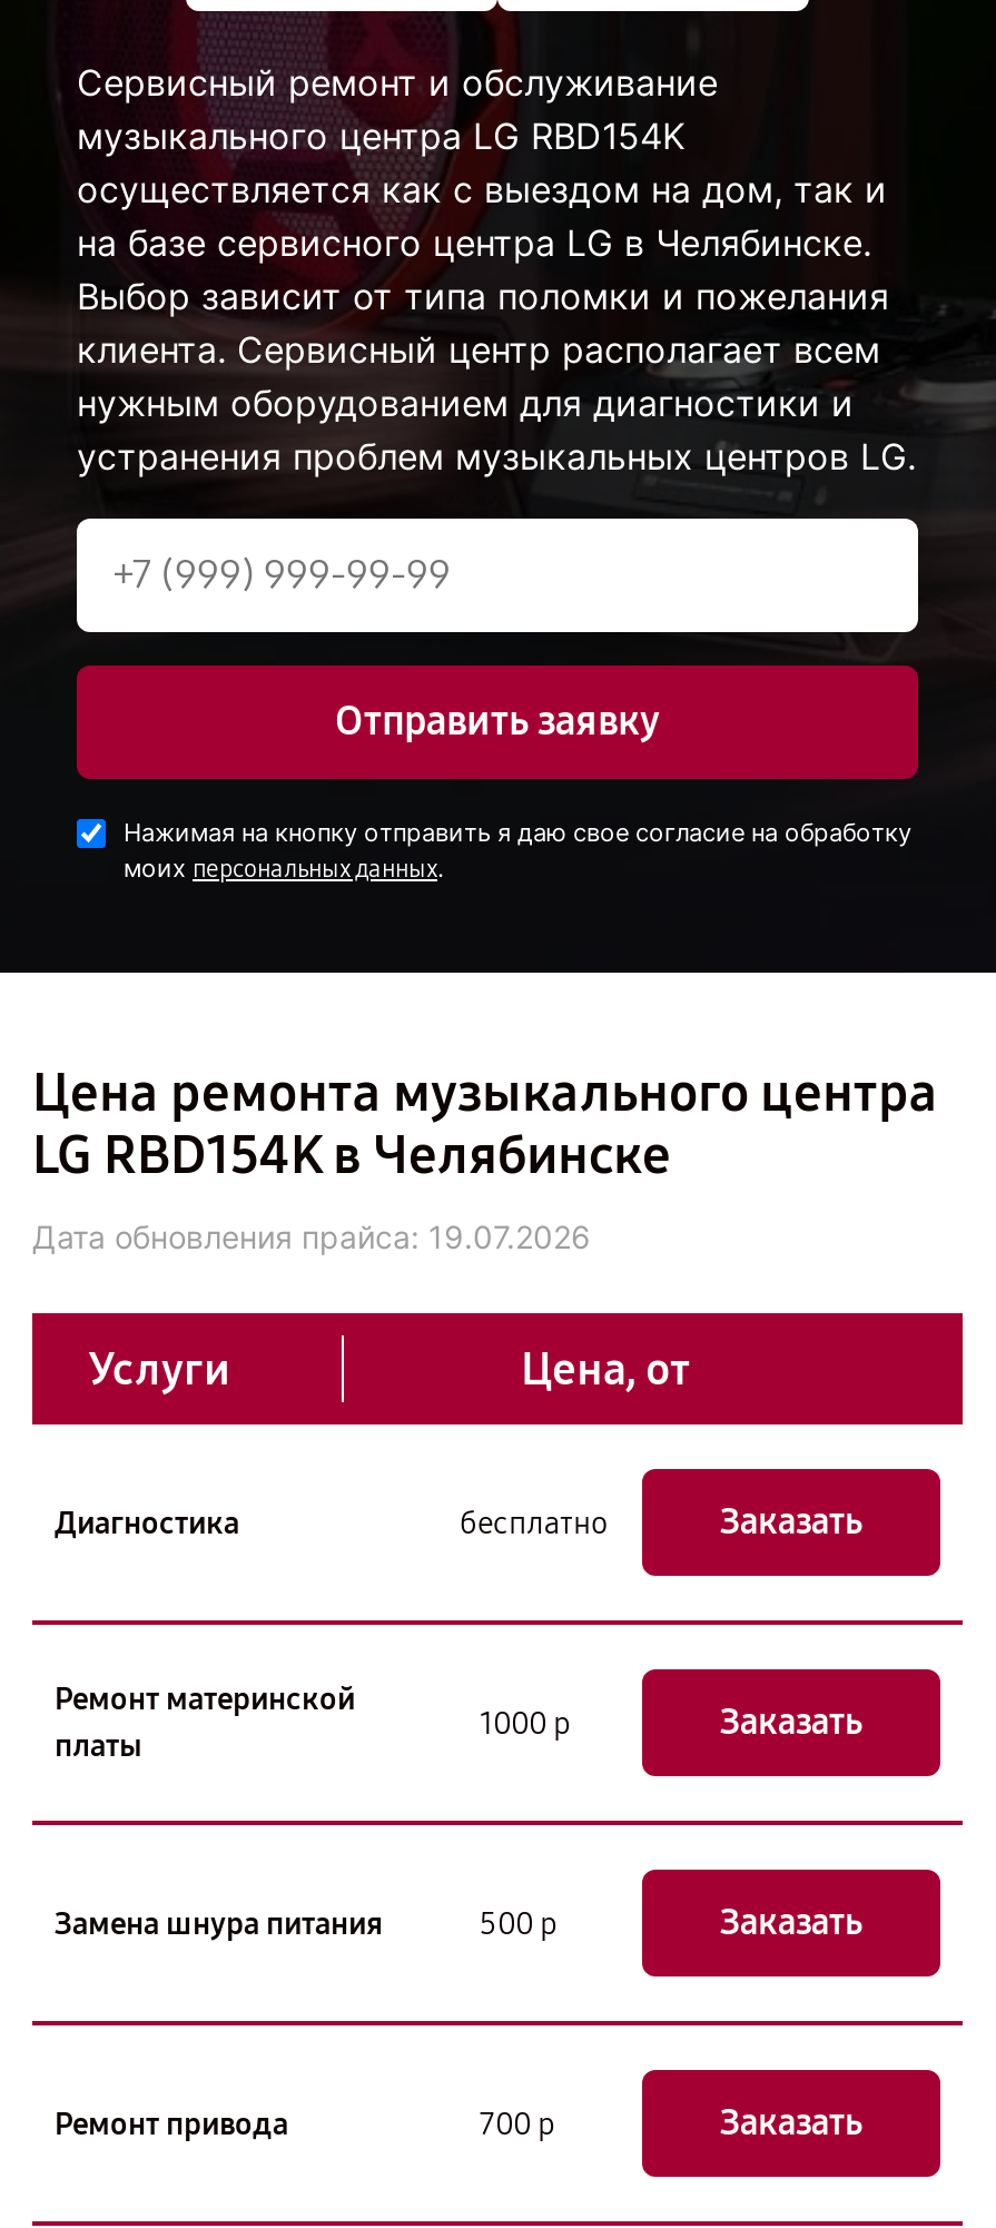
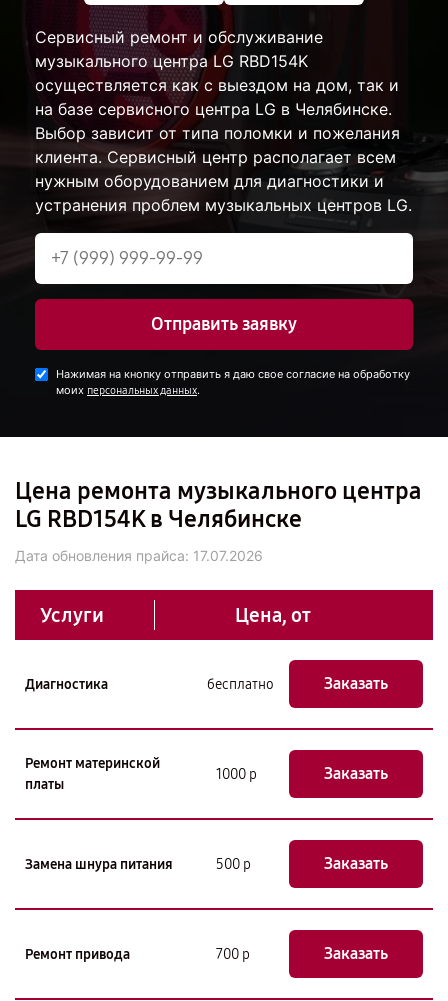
[32,1217,591,1255] Дата обновления прайса: 19.07.2026 -> [15,547,263,564] Дата обновления прайса: 17.07.2026

